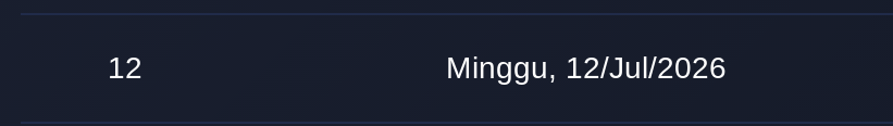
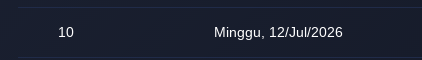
[108,50,142,85] 12 -> [58,24,74,40] 10

